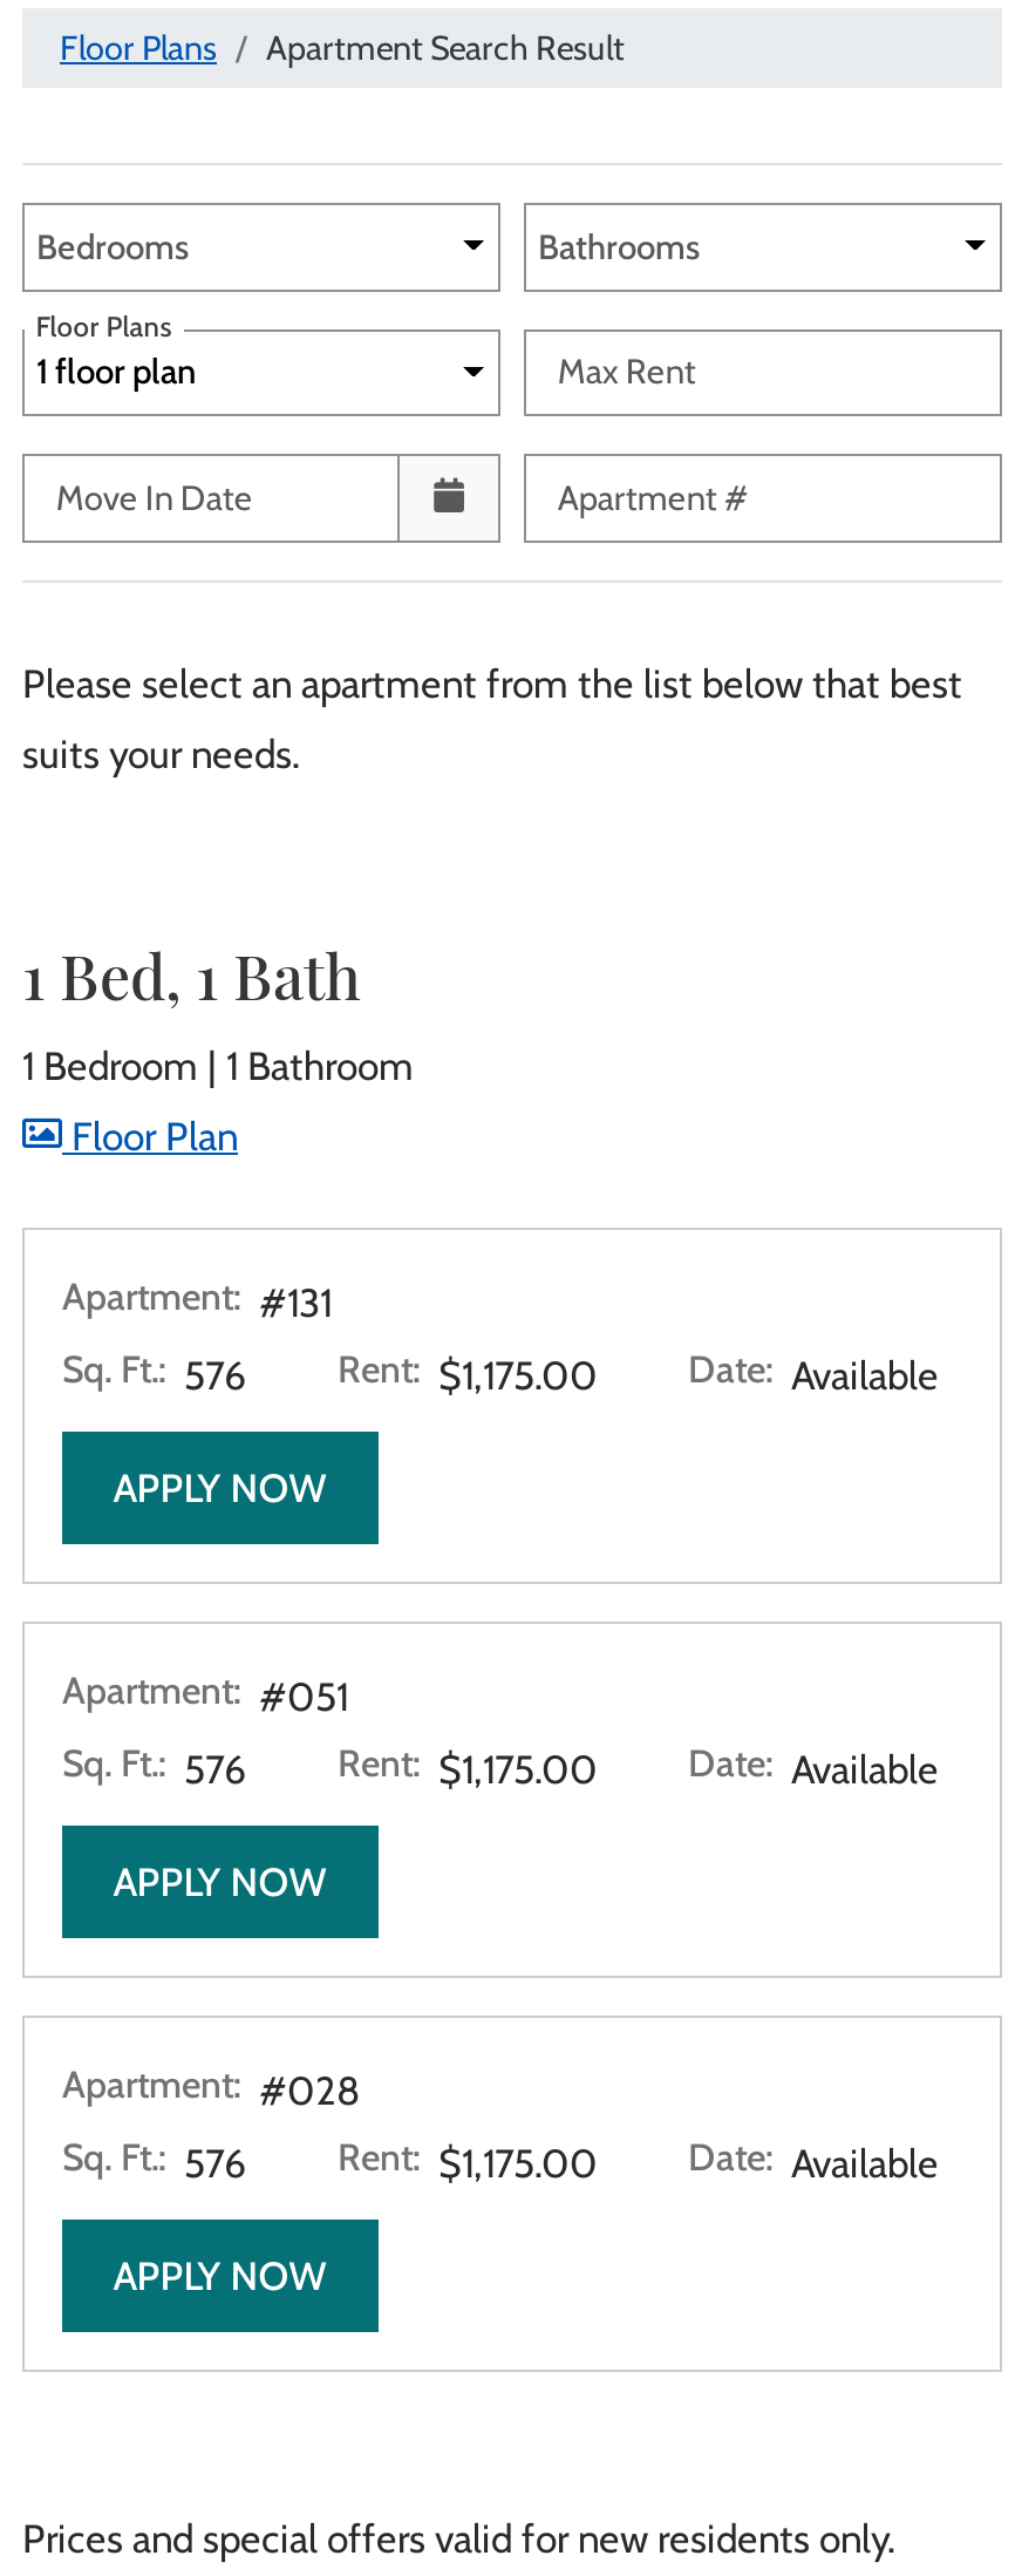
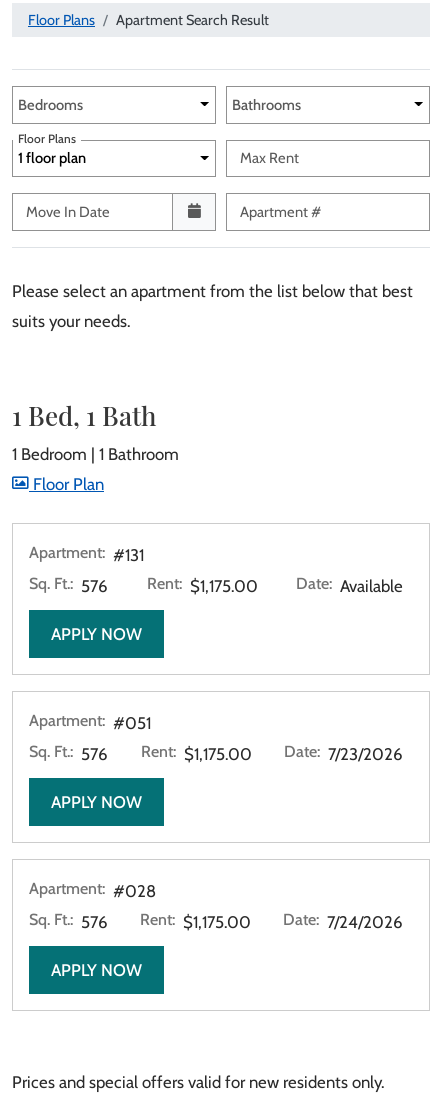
[688,1741,939,1792] Date: Available -> [284,742,403,764] Date: 7/23/2026
[688,2135,939,2186] Date: Available -> [283,910,403,932] Date: 7/24/2026

